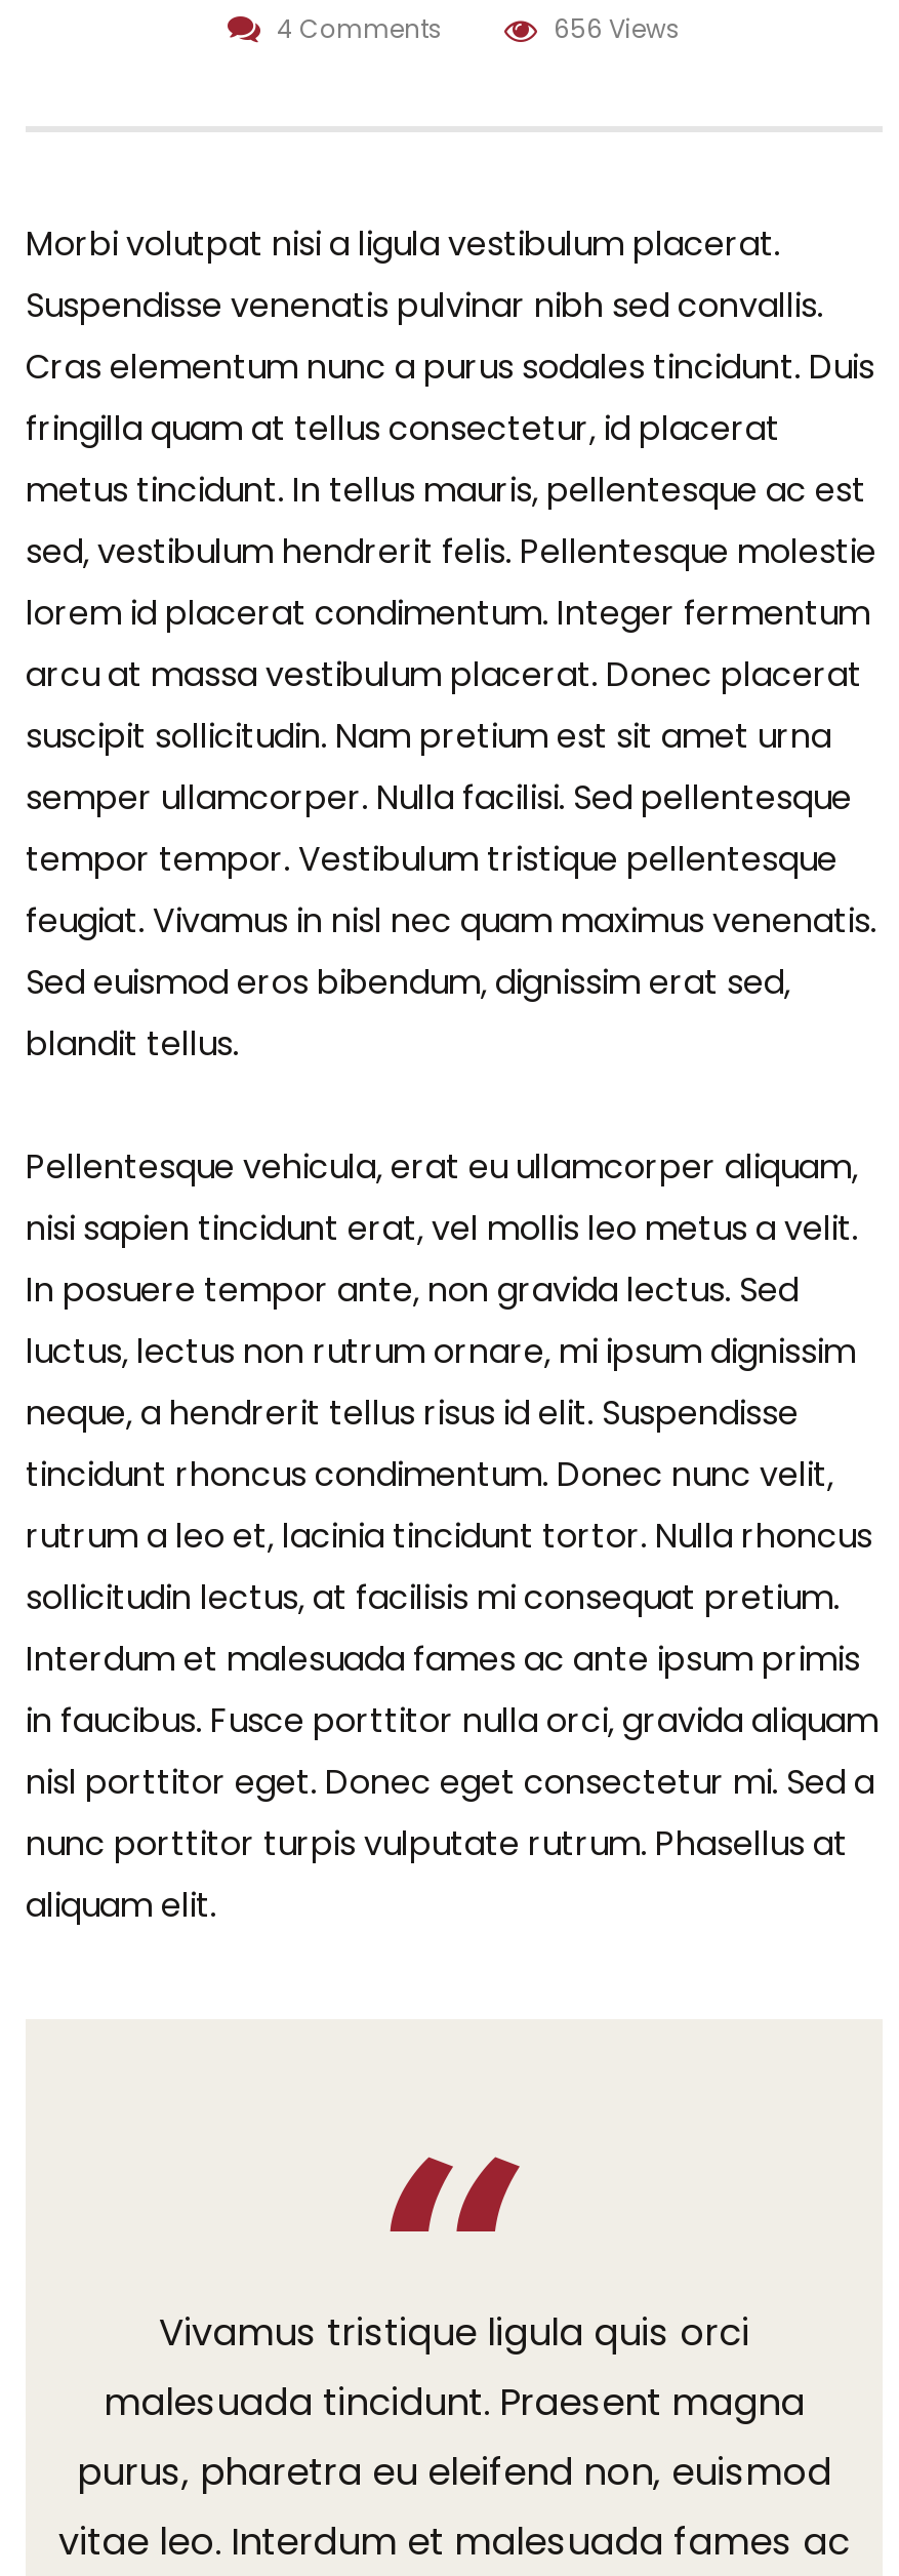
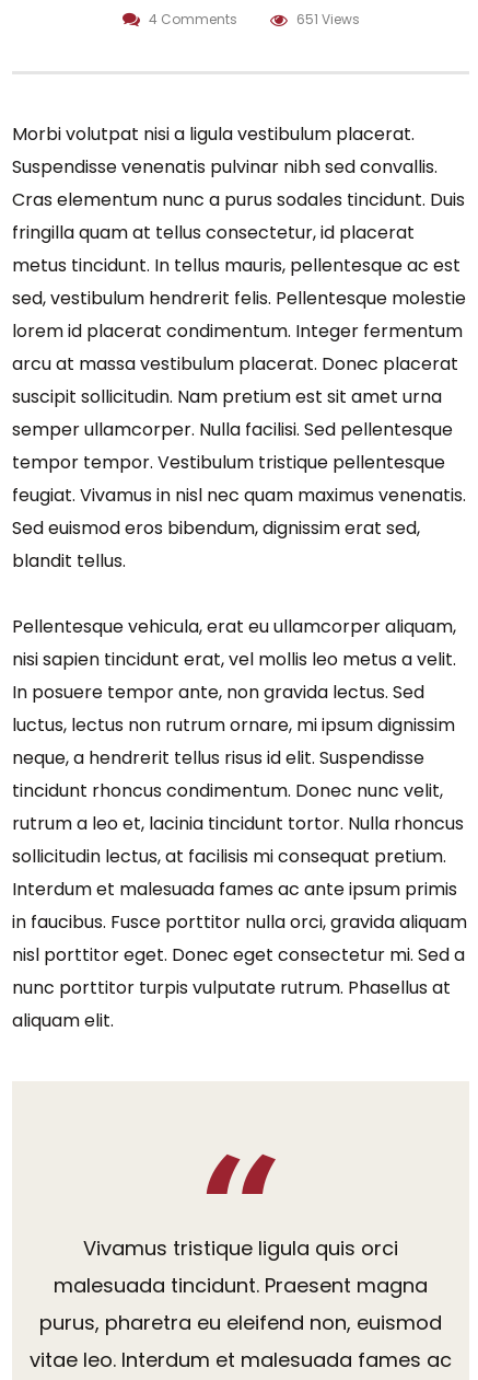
[554,11,681,46] 656 Views -> [296,10,359,28] 651 Views

